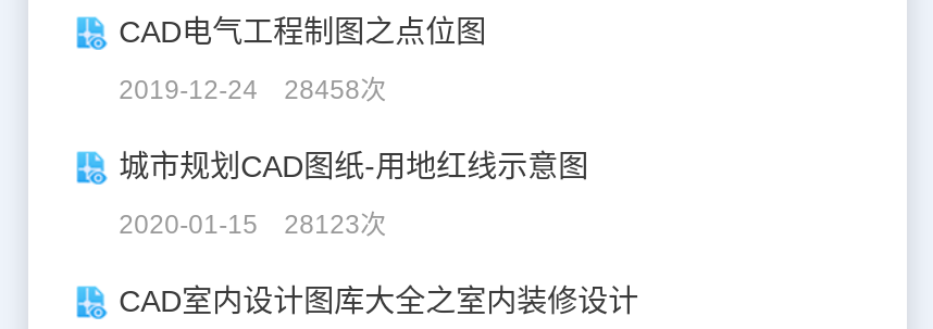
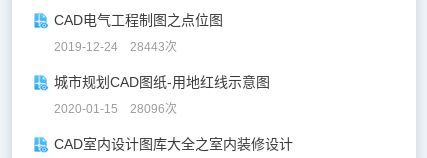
[119,75,386,105] 2019-12-24 28458次 -> [54,40,177,54] 2019-12-24 28443次
[119,210,386,240] 2020-01-15 28123次 -> [54,102,177,116] 2020-01-15 28096次

